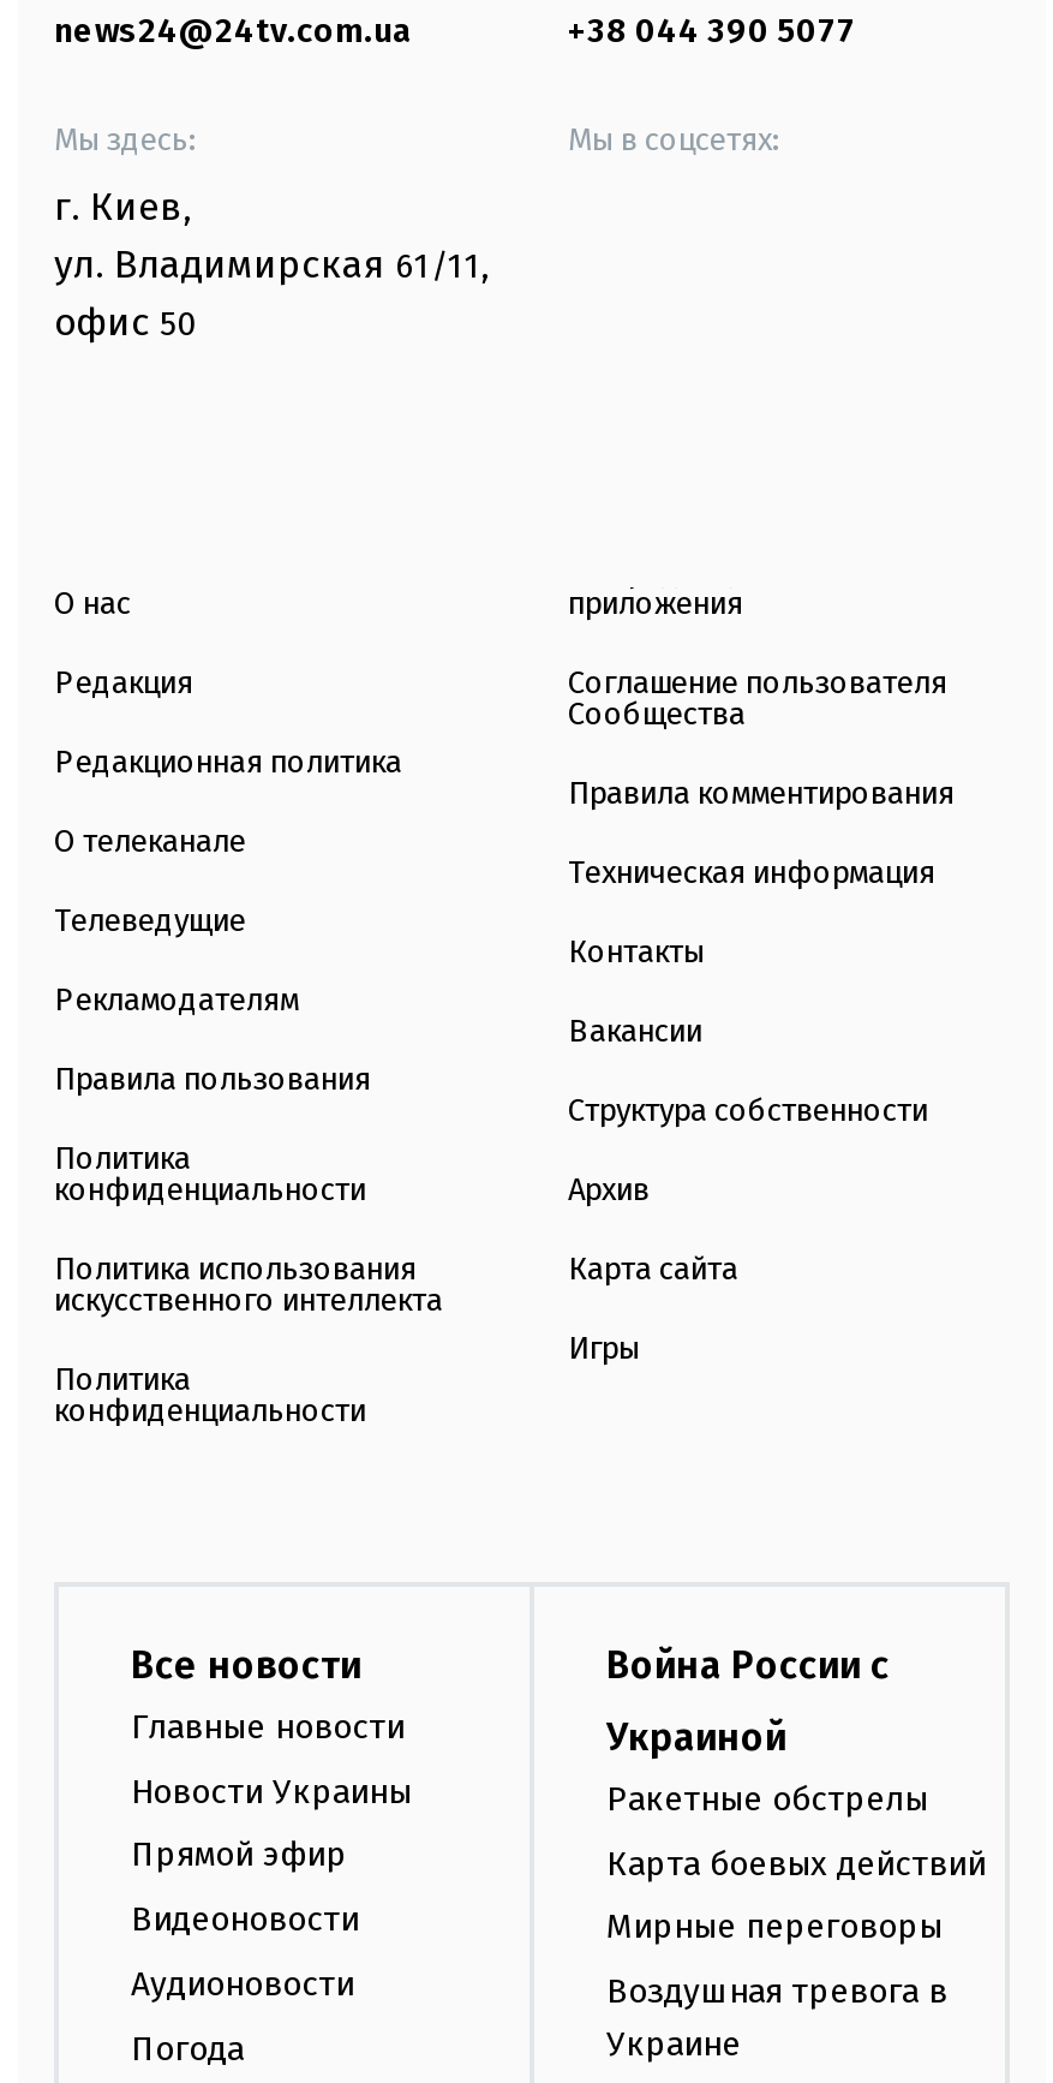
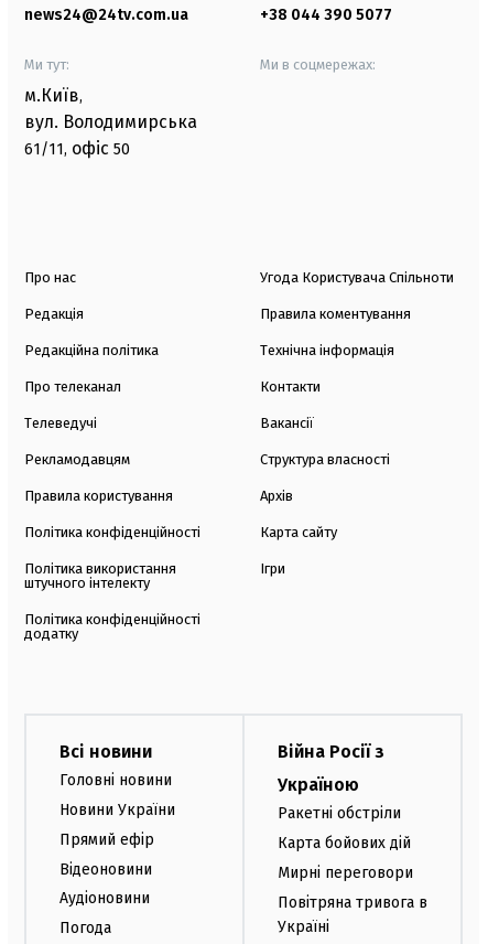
[54,120,489,344] Мы здесь: | г. Киев, | ул. Владимирская 61/11, | офис 50 -> [24,56,197,159] Ми тут: | м.Київ, | вул. Володимирська | 61/11, офіс 50
[568,120,779,156] Мы в соцсетях: -> [260,56,376,73] Ми в соцмережах:
[54,584,443,1427] О нас | Редакция | Редакционная политика | О телеканале | Телеведущие | Рекламодателям | Правила пользования | Политика | конфиденциальности | Политика использования | искусственного интеллекта | Политика | конфиденциальности -> [24,269,200,642] Про нас | Редакція | Редакційна політика | Про телеканал | Телеведучі | Рекламодавцям | Правила користування | Політика конфіденційності | Політика використання | штучного інтелекту | Політика конфіденційності | додатку
[568,584,955,1365] приложения | Соглашение пользователя | Сообщества | Правила комментирования | Техническая информация | Контакты | Вакансии | Структура собственности | Архив | Карта сайта | Игры -> [260,269,454,577] Угода Користувача Спільноти | Правила коментування | Технічна інформація | Контакти | Вакансії | Структура власності | Архів | Карта сайту | Ігри
[131,1641,412,2004] Все новости | Главные новости | Новости Украины | Прямой эфир | Видеоновости | Аудионовости -> [59,741,175,908] Всі новини | Головні новини | Новини України | Прямий ефір | Відеоновини | Аудіоновини
[606,1641,890,1687] Война России с -> [278,741,384,762] Війна Росії з
[606,1713,928,1819] Украиной | Ракетные обстрелы -> [278,774,401,823] Україною | Ракетні обстріли
[606,1843,986,1883] Карта боевых действий -> [278,834,411,852] Карта бойових дій
[606,1907,943,1948] Мирные переговоры -> [278,863,413,882] Мирні переговори
[606,1971,947,2065] Воздушная тревога в | Украине -> [278,893,427,936] Повітряна тривога в | Україні

